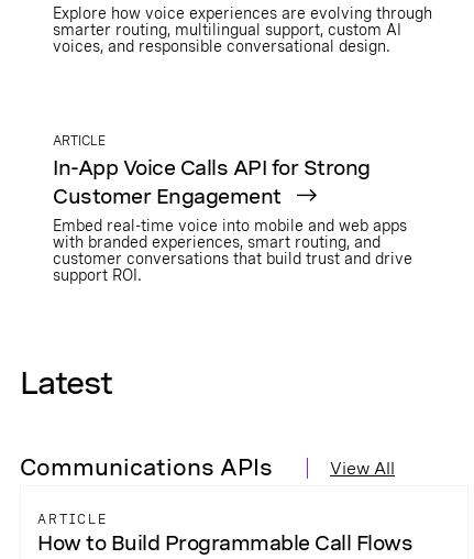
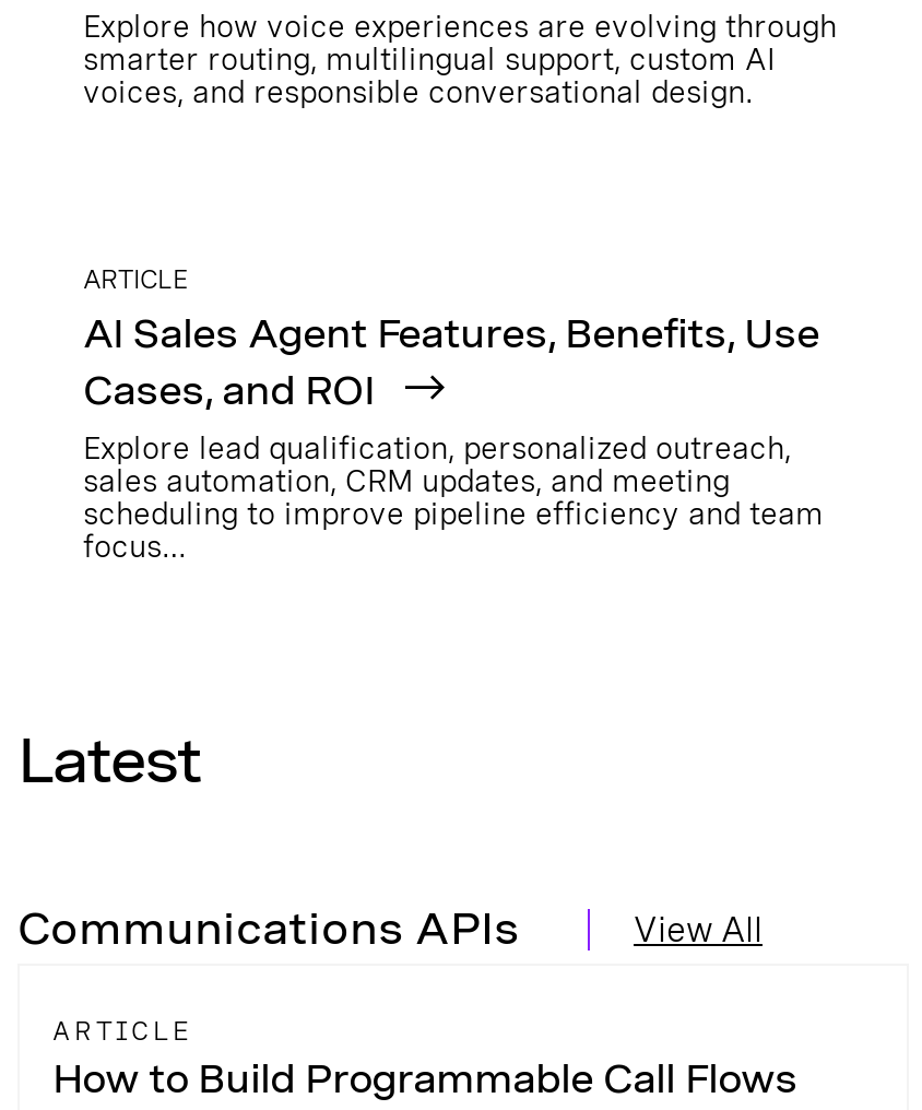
[53,156,412,284] In-App Voice Calls API for Strong | Customer Engagement | Embed real-time voice into mobile and web apps | with branded experiences, smart routing, and | customer conversations that build trust and drive | support ROI. -> [83,310,824,564] AI Sales Agent Features, Benefits, Use | Cases, and ROI | Explore lead qualification, personalized outreach, | sales automation, CRM updates, and meeting | scheduling to improve pipeline efficiency and team | focus…

